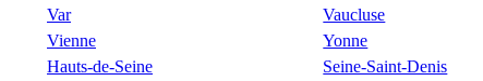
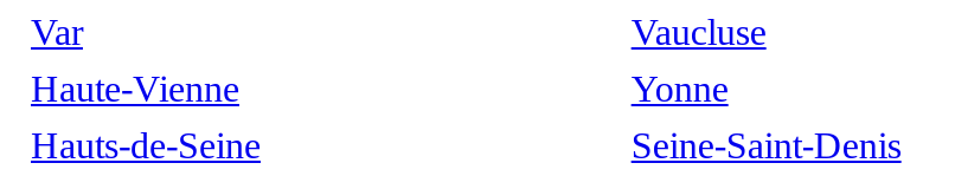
[47,31,96,49] Vienne -> [31,68,239,108] Haute-Vienne

